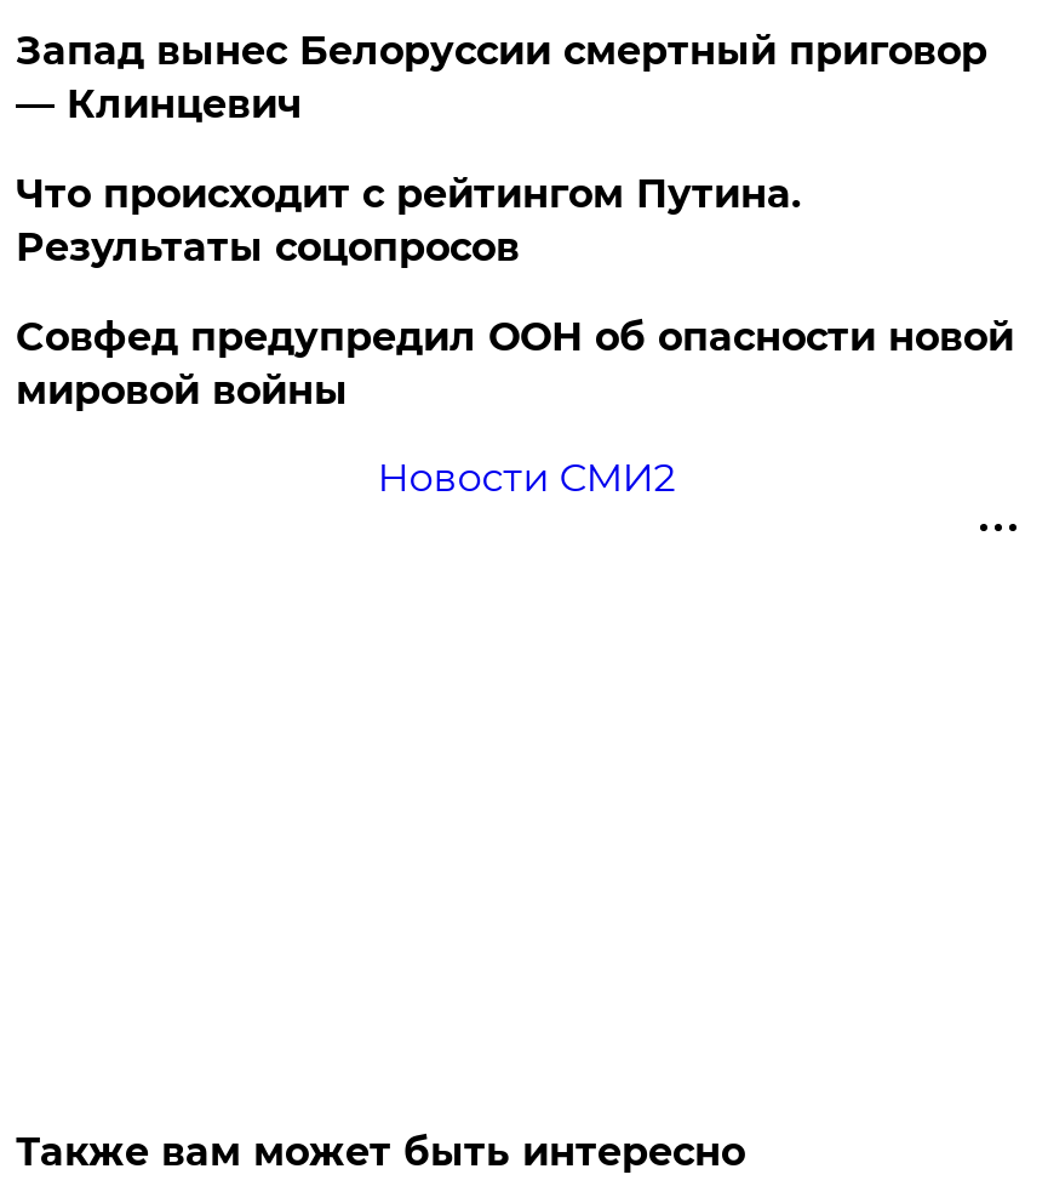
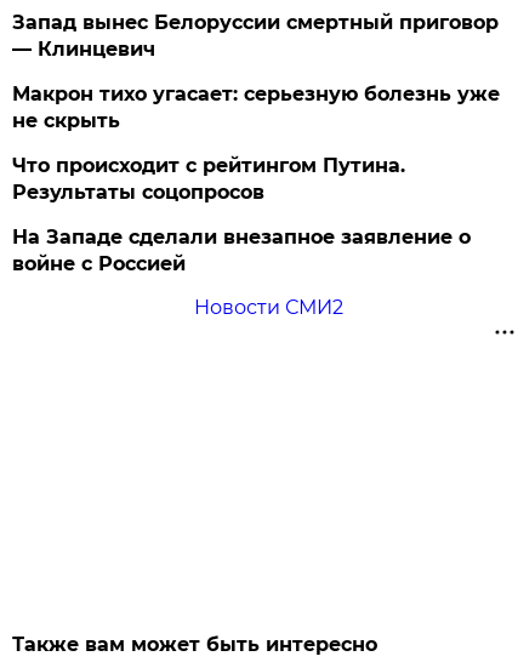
none -> [13,82,500,132] Макрон тихо угасает: серьезную болезнь уже | не скрыть
[16,314,1014,414] Совфед предупредил ООН об опасности новой | мировой войны -> [13,226,471,275] На Западе сделали внезапное заявление о | войне с Россией

